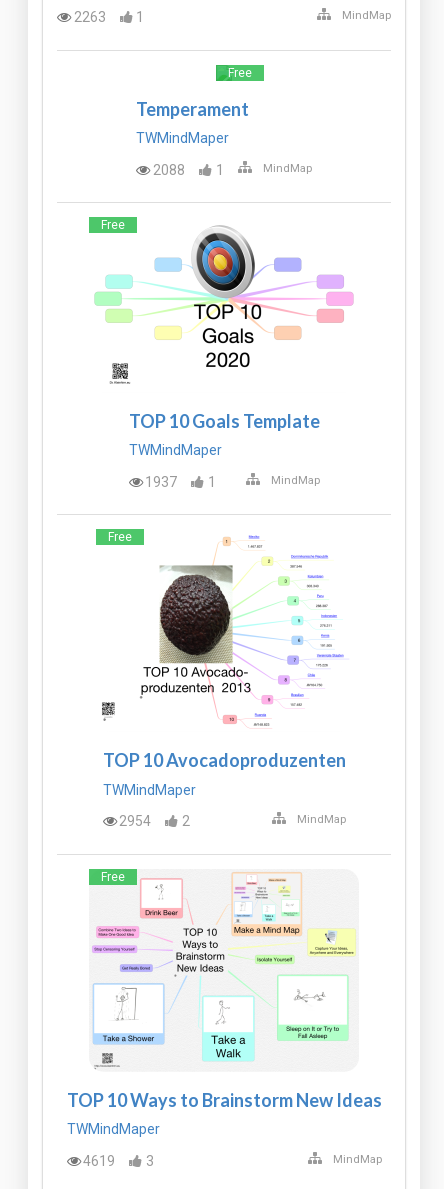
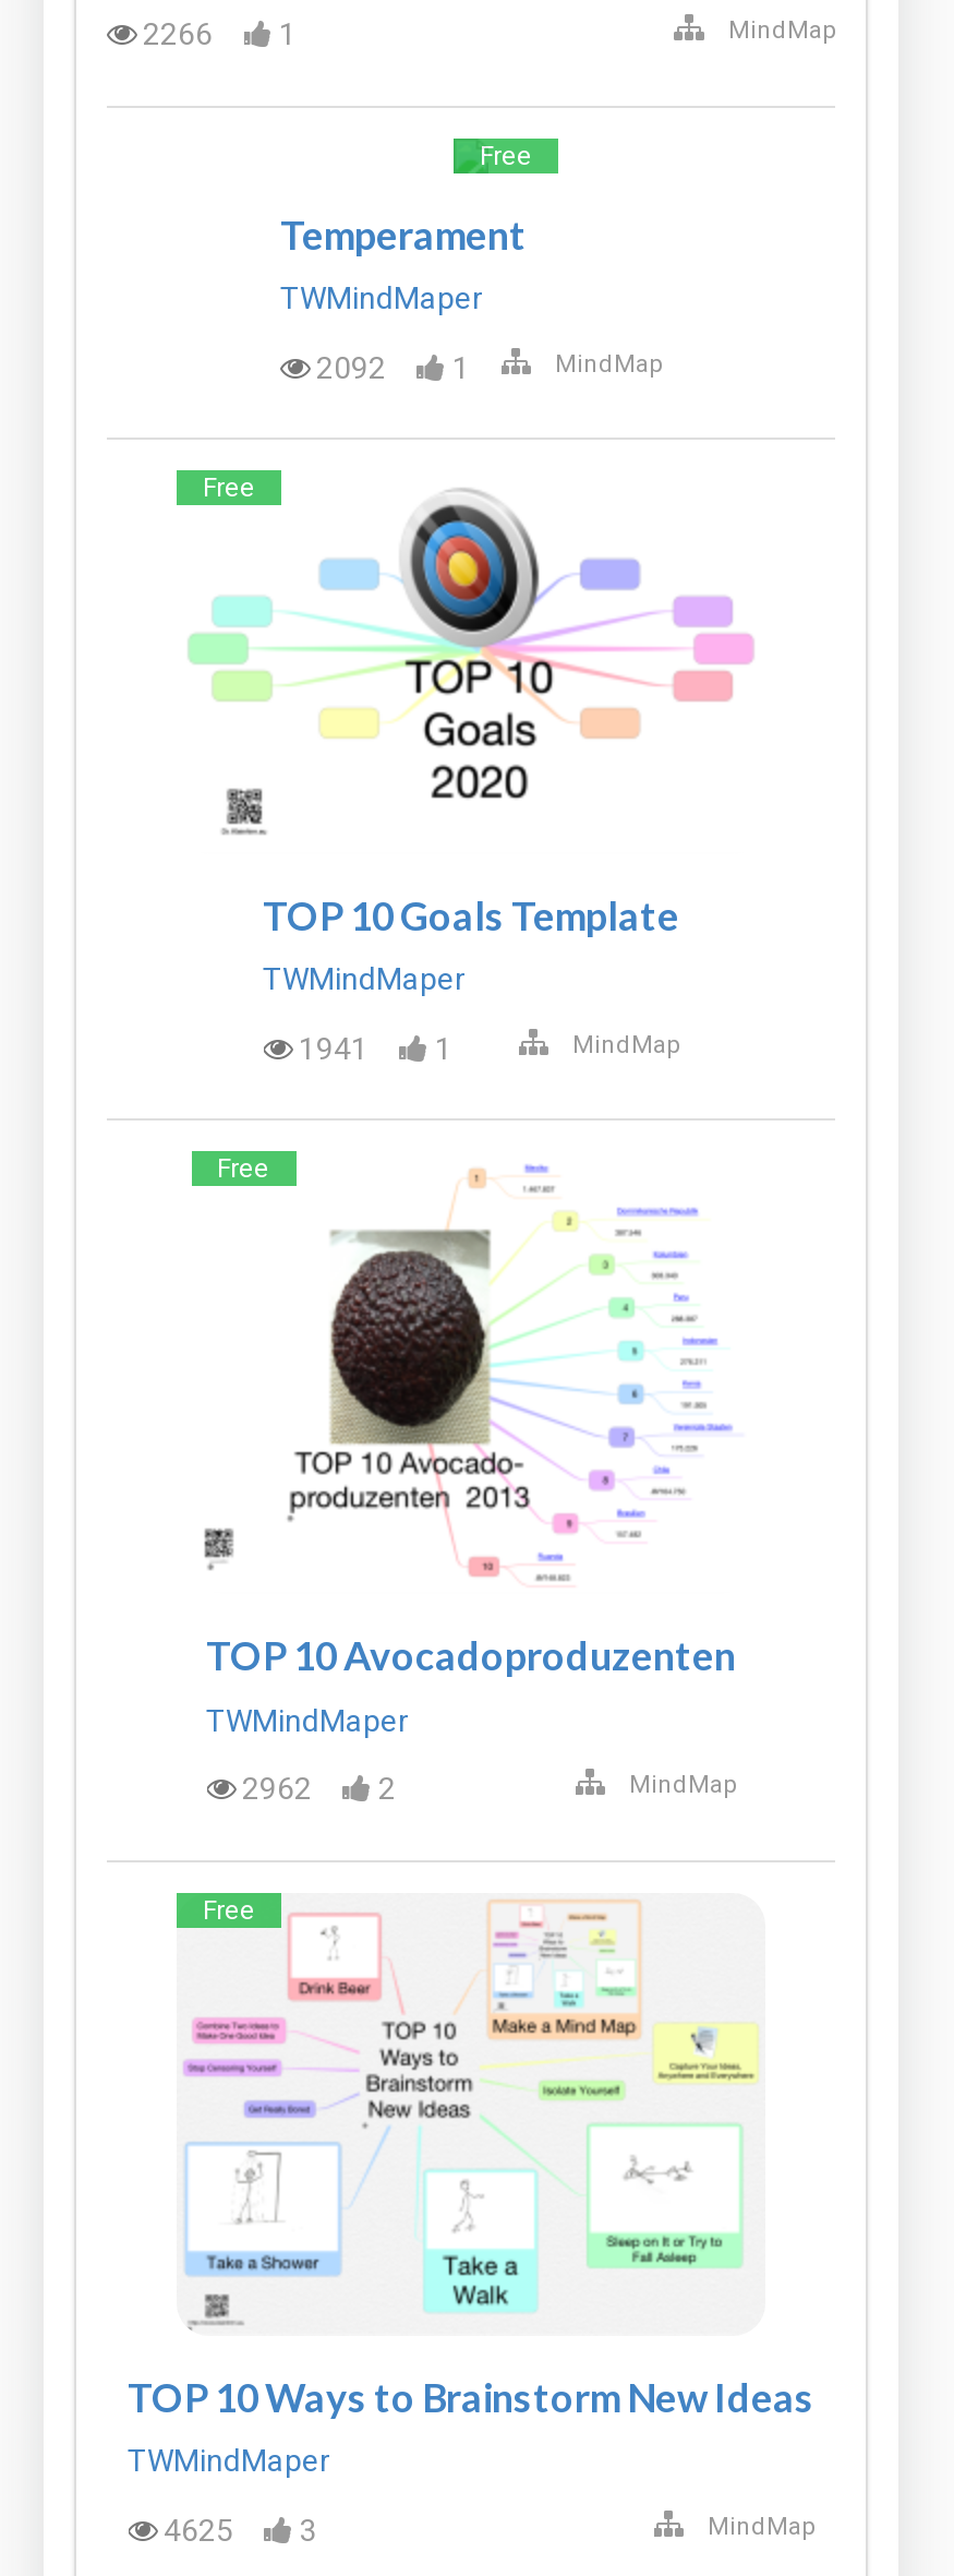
[73,9,144,25] 2263 1 -> [143,17,297,51] 2266 1
[153,161,223,177] 2088 1 -> [316,349,470,384] 2092 1
[145,474,215,490] 1937 1 -> [299,1031,452,1066] 1941 1
[119,813,189,829] 2954 2 -> [242,1771,396,1806] 2962 2
[83,1153,153,1169] 4619 3 -> [164,2512,317,2547] 4625 3

